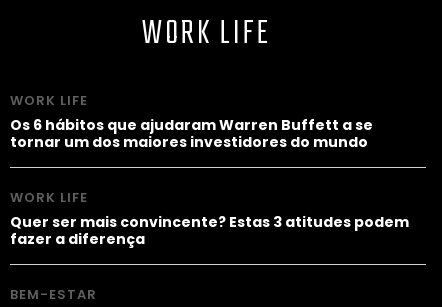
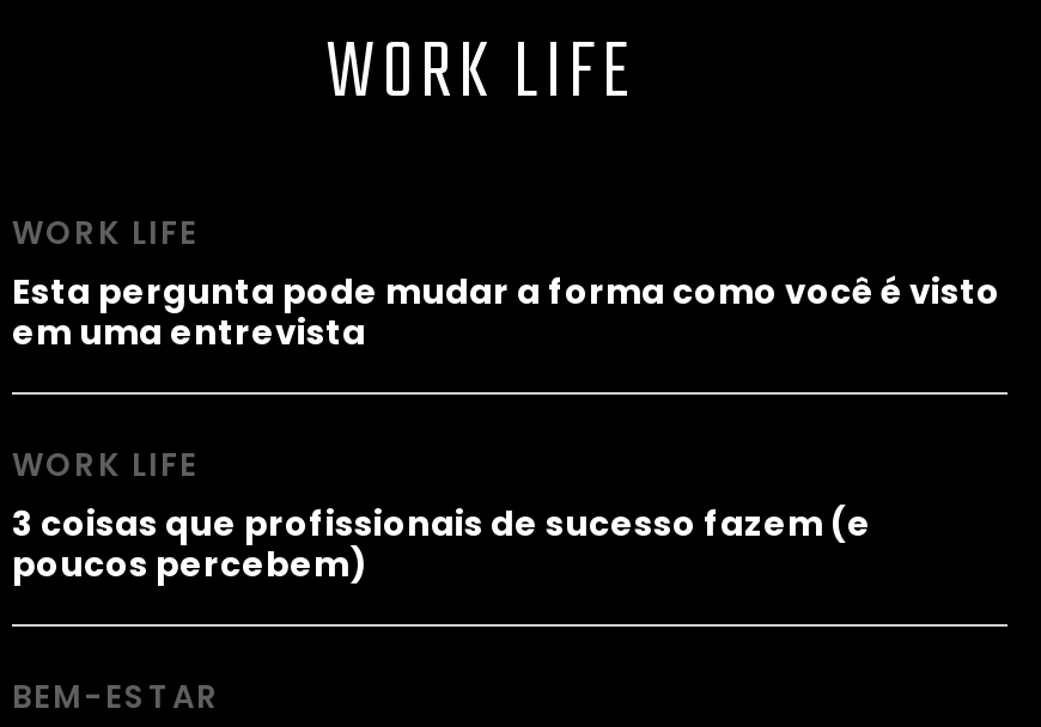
[10,115,373,152] Os 6 hábitos que ajudaram Warren Buffett a se | tornar um dos maiores investidores do mundo -> [12,268,1000,356] Esta pergunta pode mudar a forma como você é visto | em uma entrevista
[10,212,409,249] Quer ser mais convincente? Estas 3 atitudes podem | fazer a diferença -> [12,500,871,588] 3 coisas que profissionais de sucesso fazem (e | poucos percebem)

